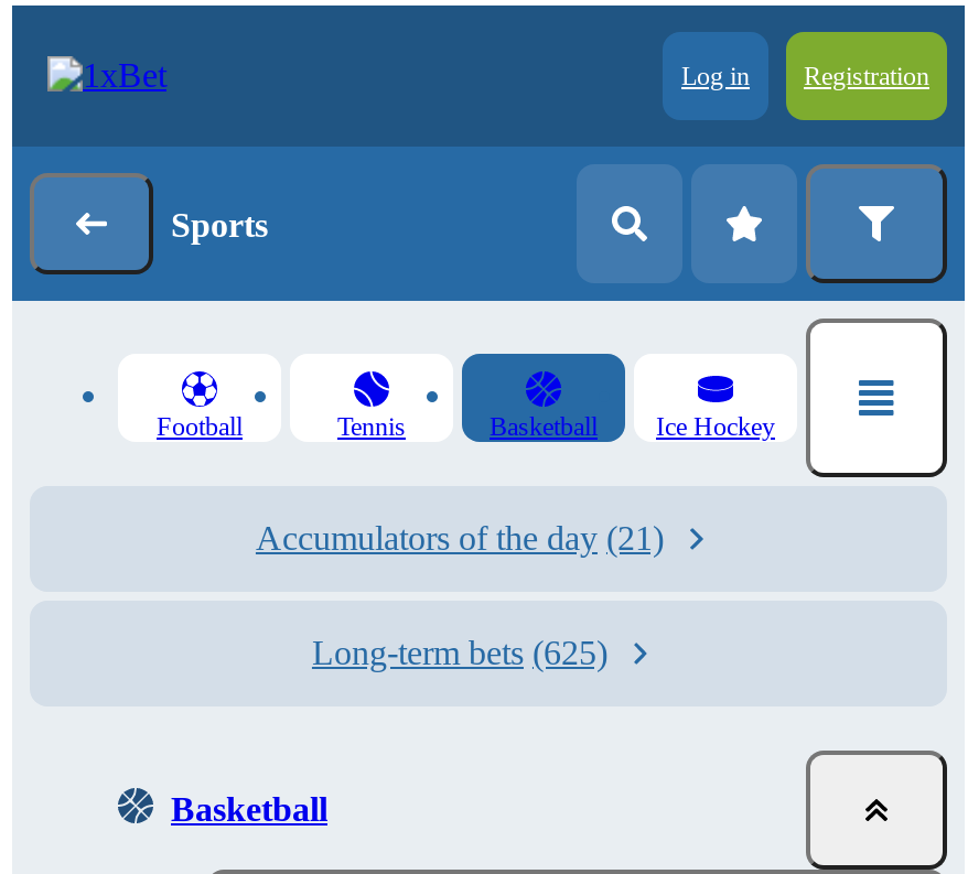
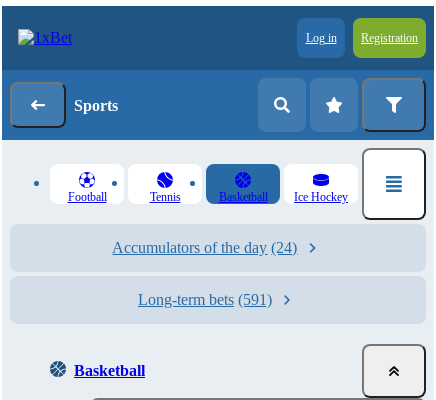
[256,519,664,557] Accumulators of the day (21) -> [112,239,297,256] Accumulators of the day (24)
[312,634,607,671] Long-term bets (625) -> [138,291,272,308] Long-term bets (591)

